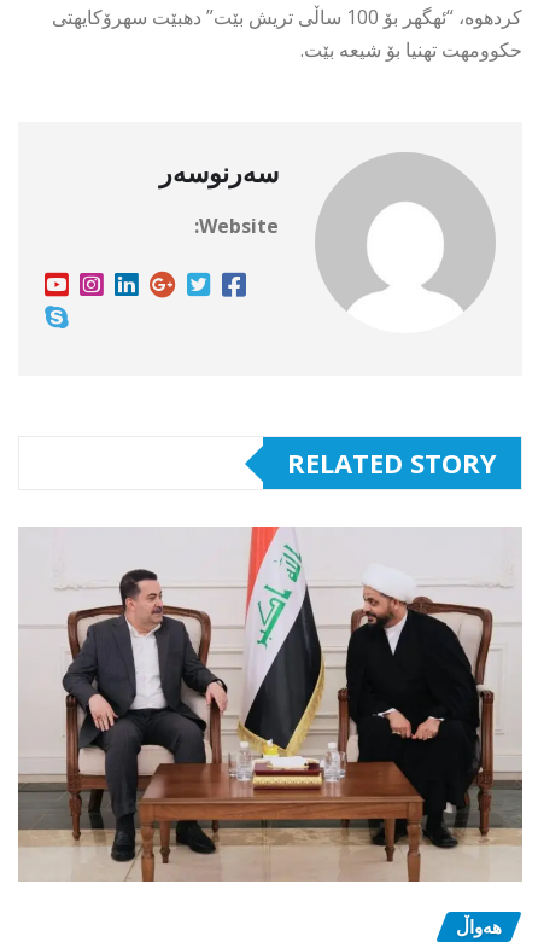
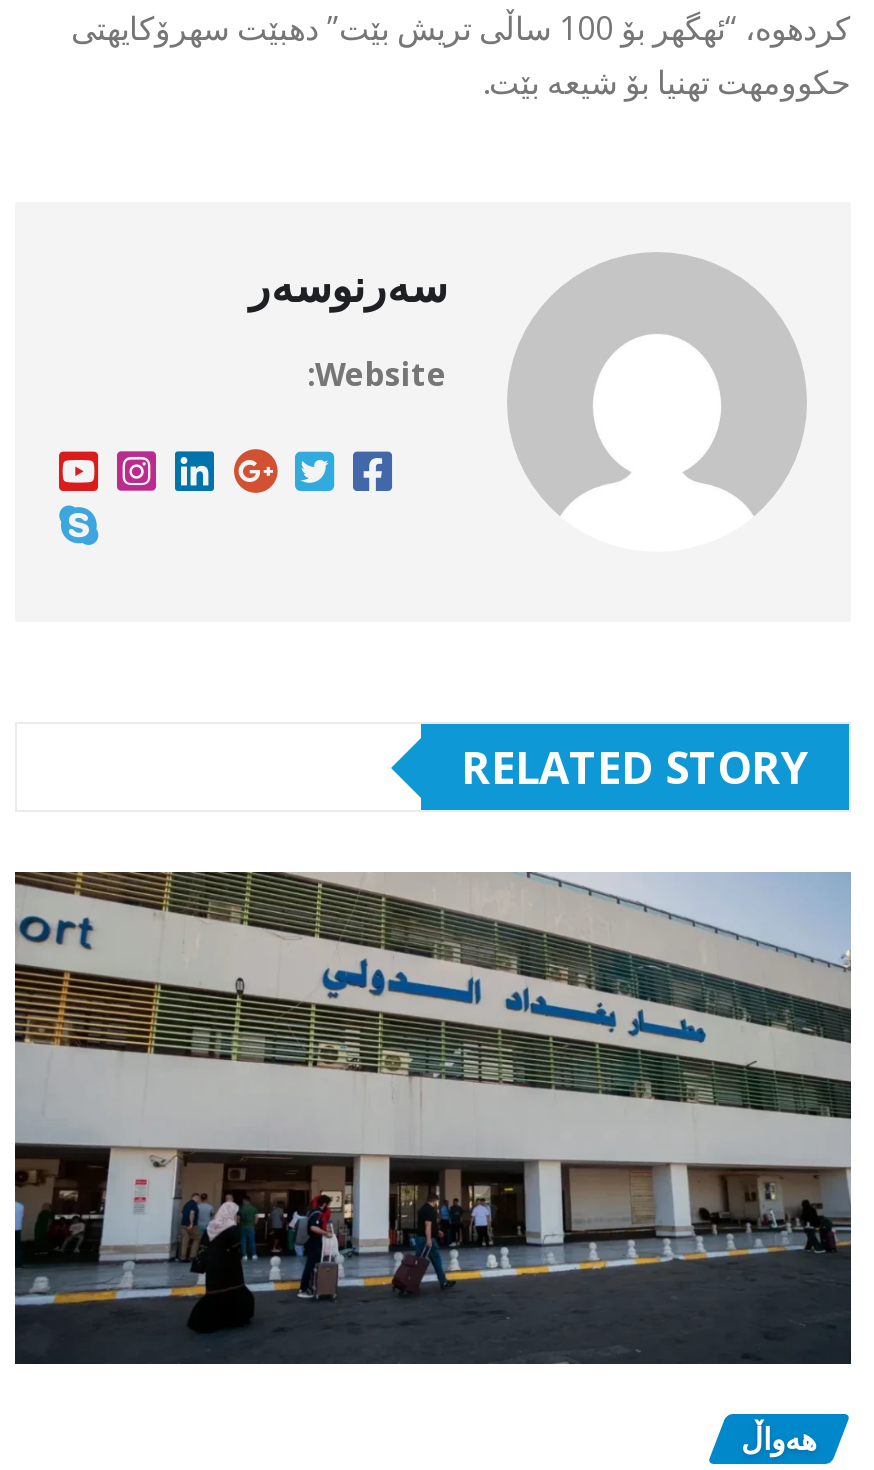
[18,525,522,882] [image] -> [13,870,853,1366] [image]

